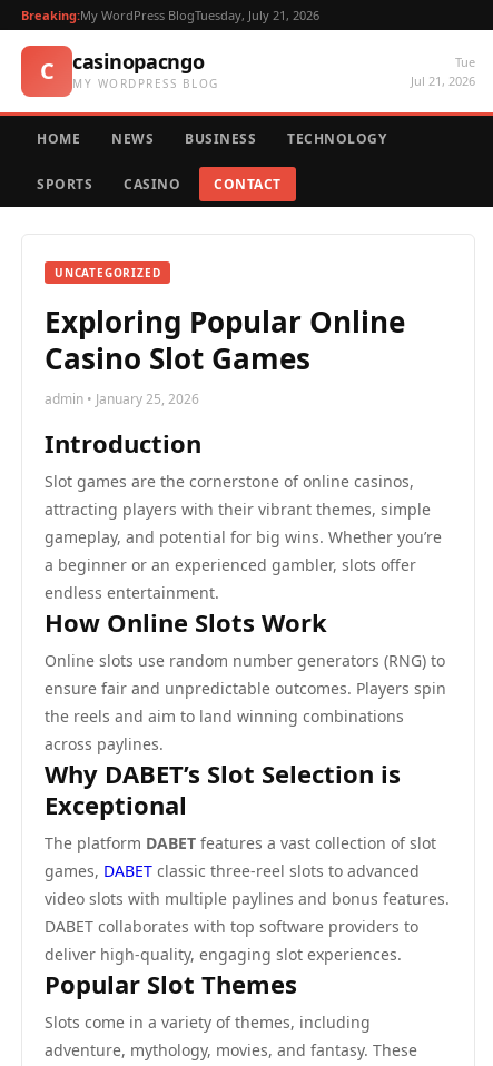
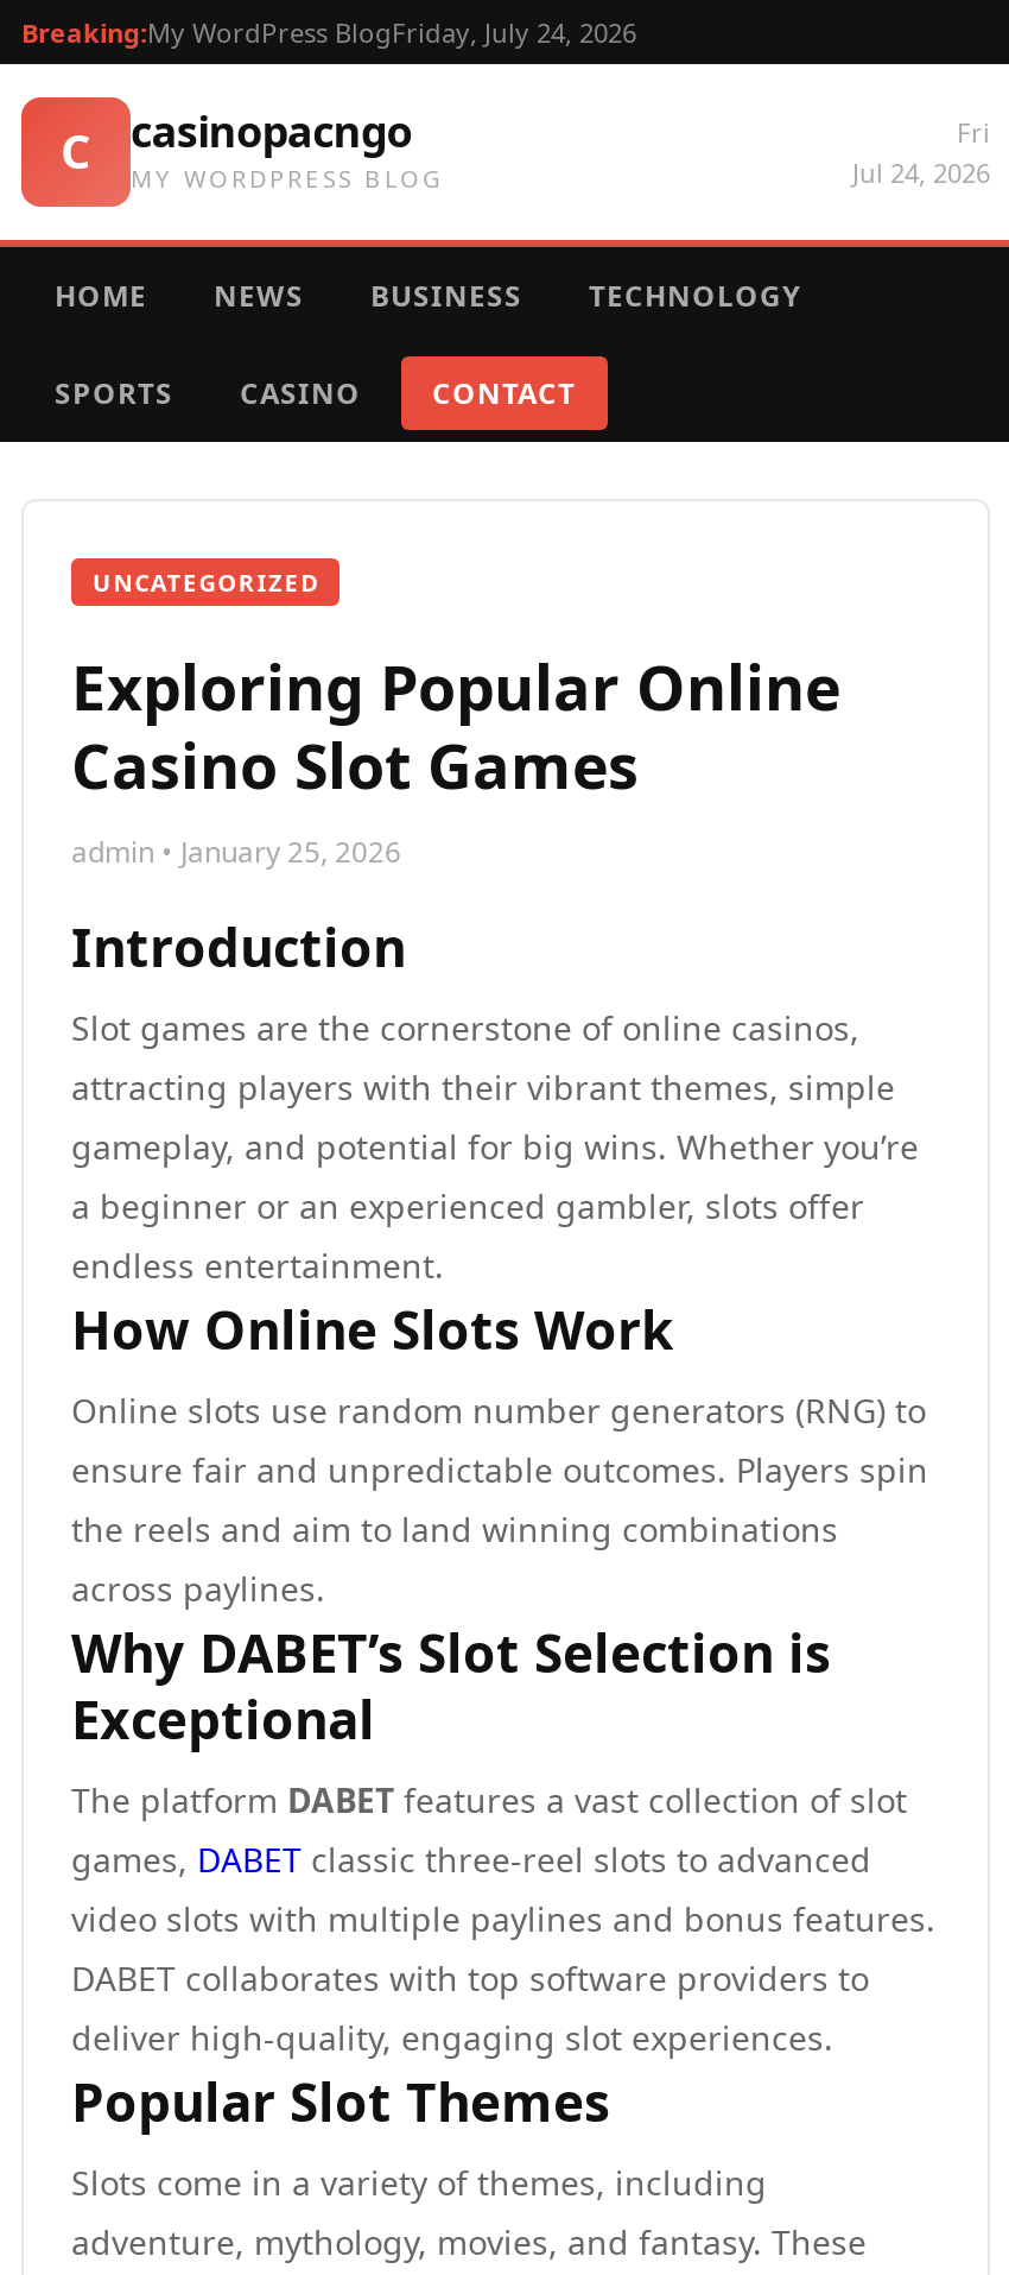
[21,7,319,23] Breaking:My WordPress BlogTuesday, July 21, 2026 -> [21,14,636,50] Breaking:My WordPress BlogFriday, July 24, 2026
[411,53,475,89] Tue | Jul 21, 2026 -> [852,114,990,190] Fri | Jul 24, 2026

